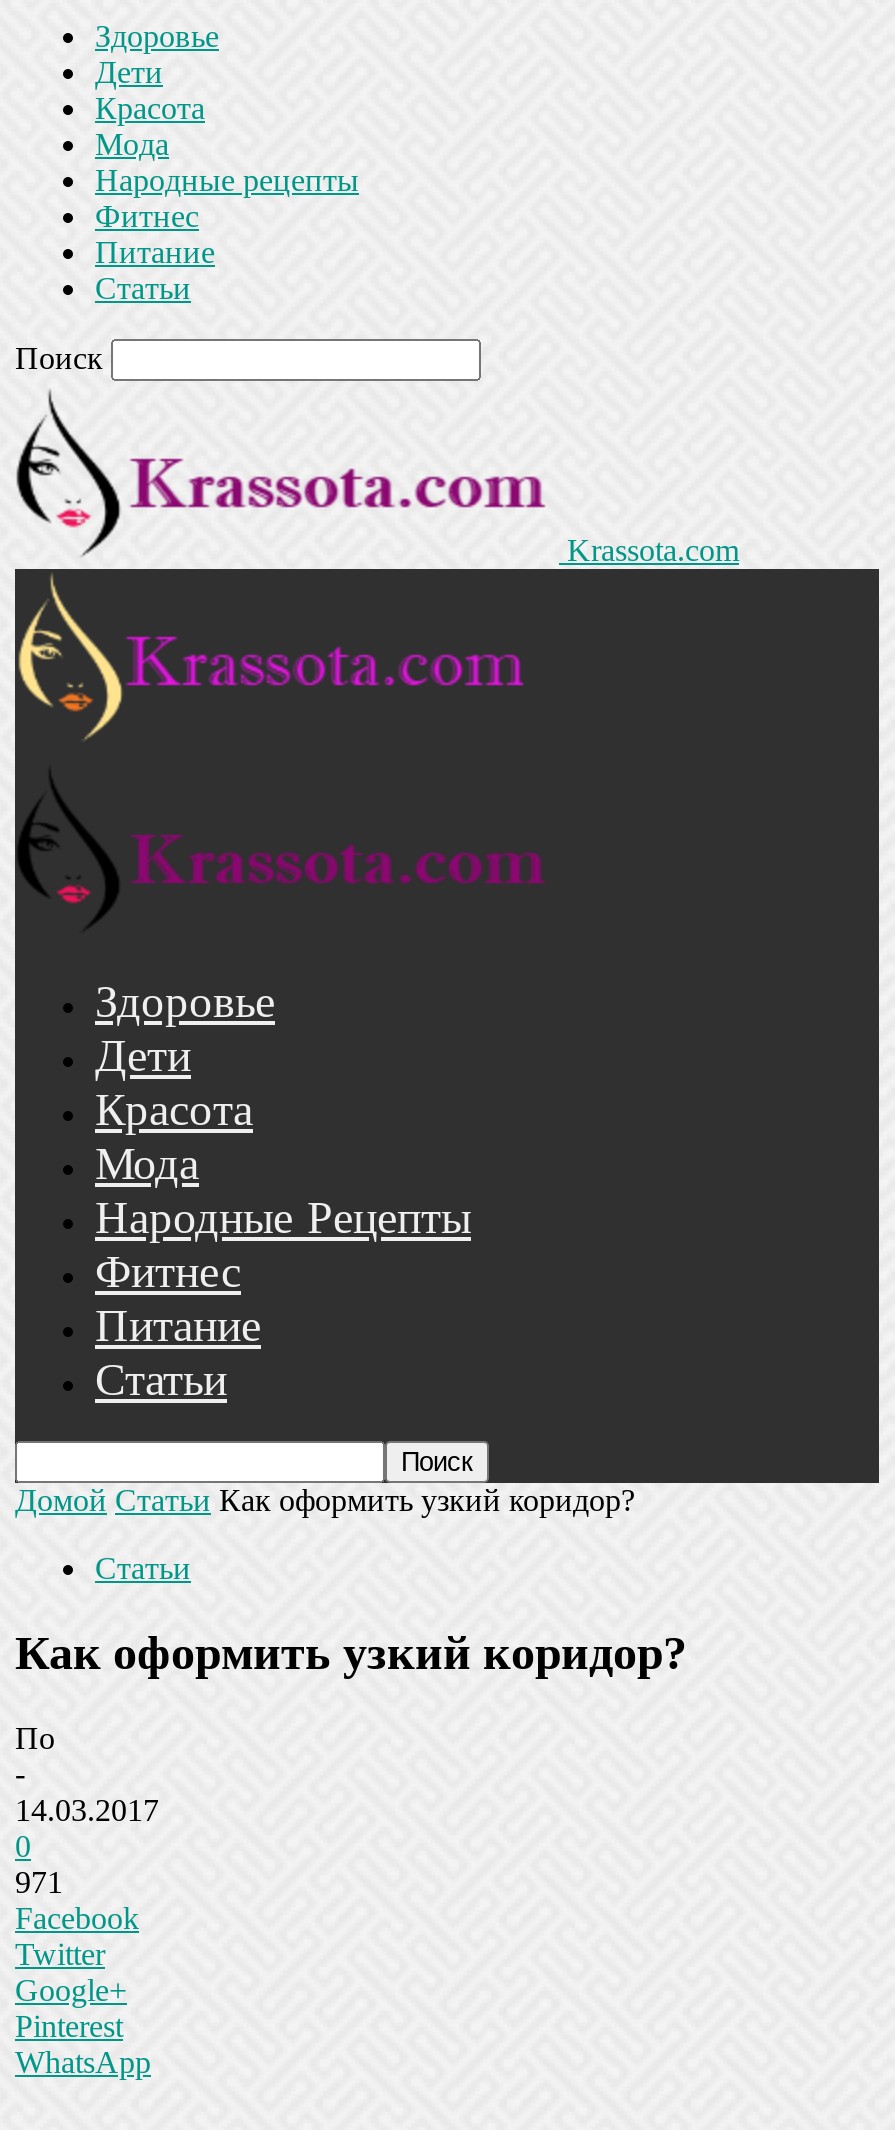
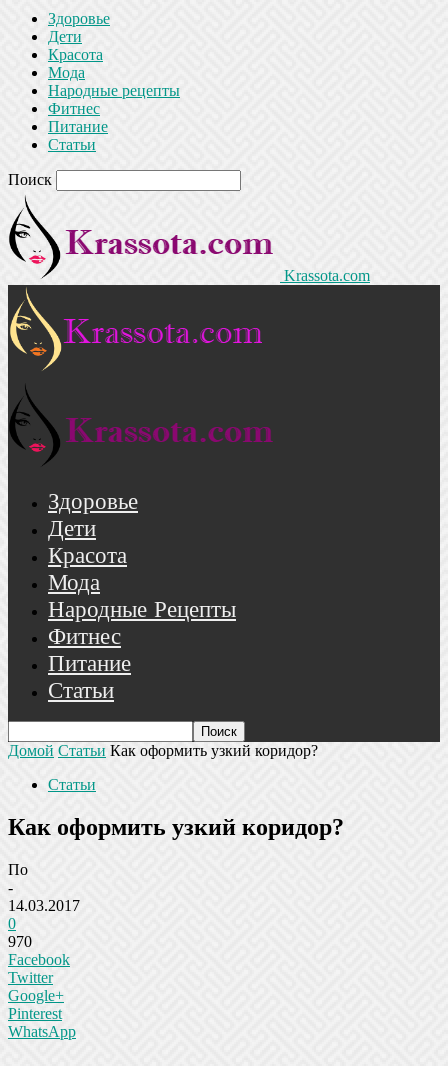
[15,1865,63,1899] 971 -> [8,933,32,950] 970

